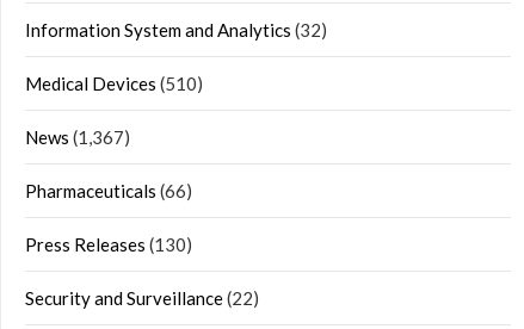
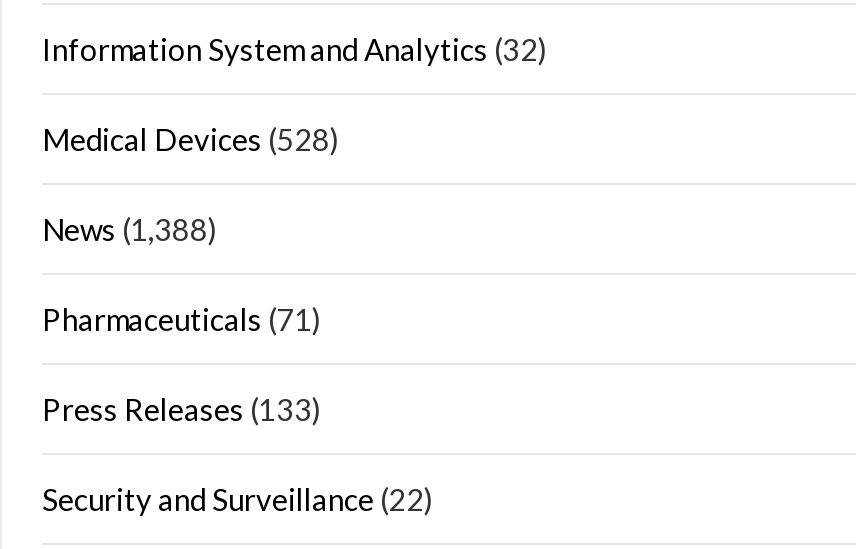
[25,73,203,94] Medical Devices (510) -> [42,121,340,157] Medical Devices (528)
[25,126,130,148] News (1,367) -> [42,211,218,247] News (1,388)
[25,180,192,201] Pharmaceuticals (66) -> [42,301,322,337] Pharmaceuticals (71)
[25,234,192,255] Press Releases (130) -> [42,391,322,427] Press Releases (133)

